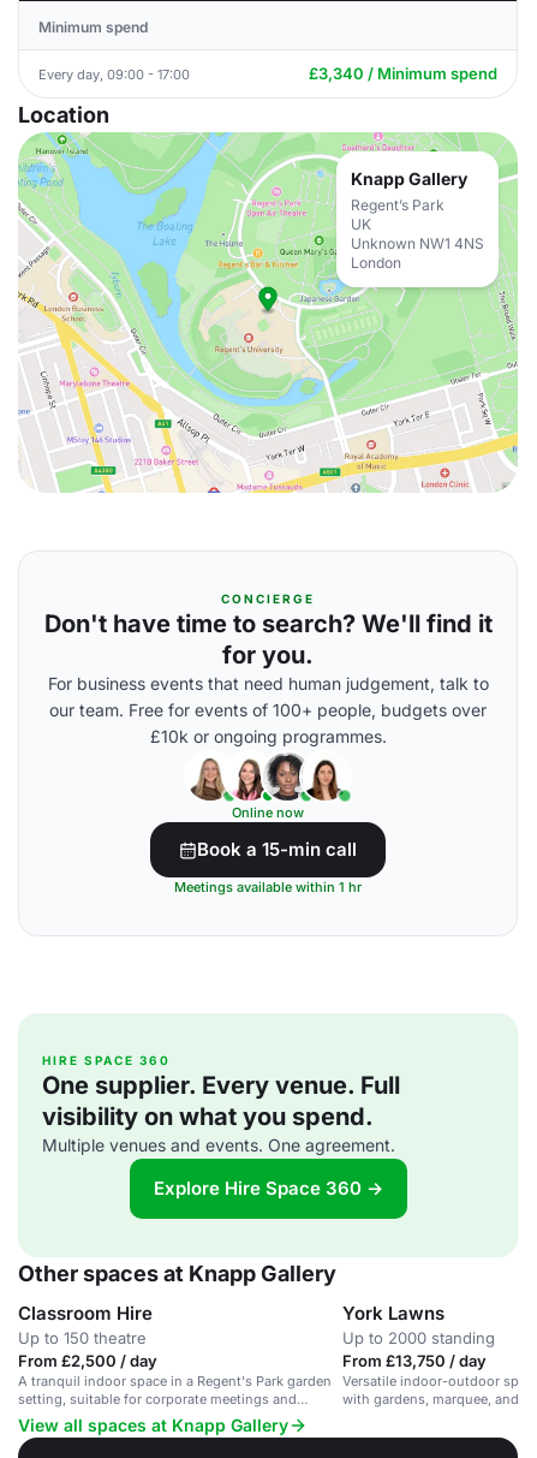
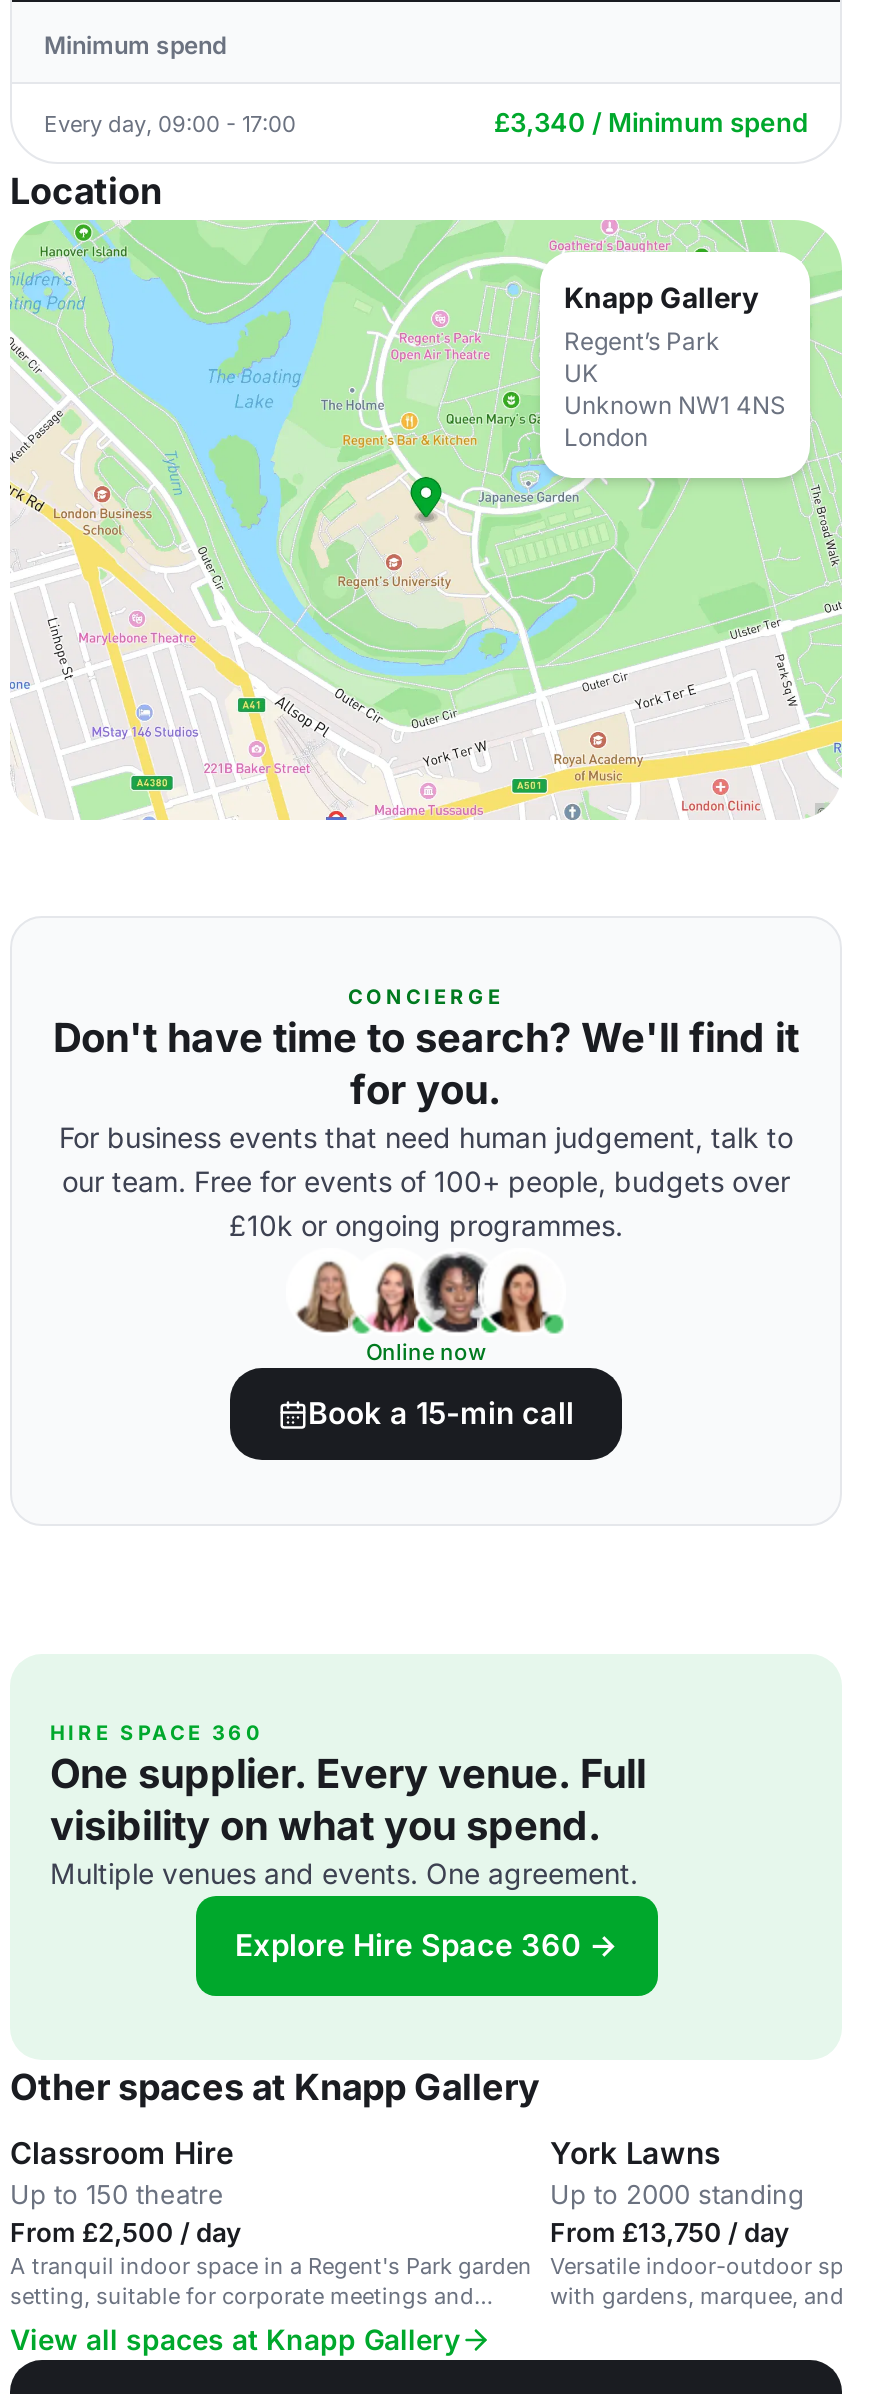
[174,879,362,895] Meetings available within 1 hr -> none

